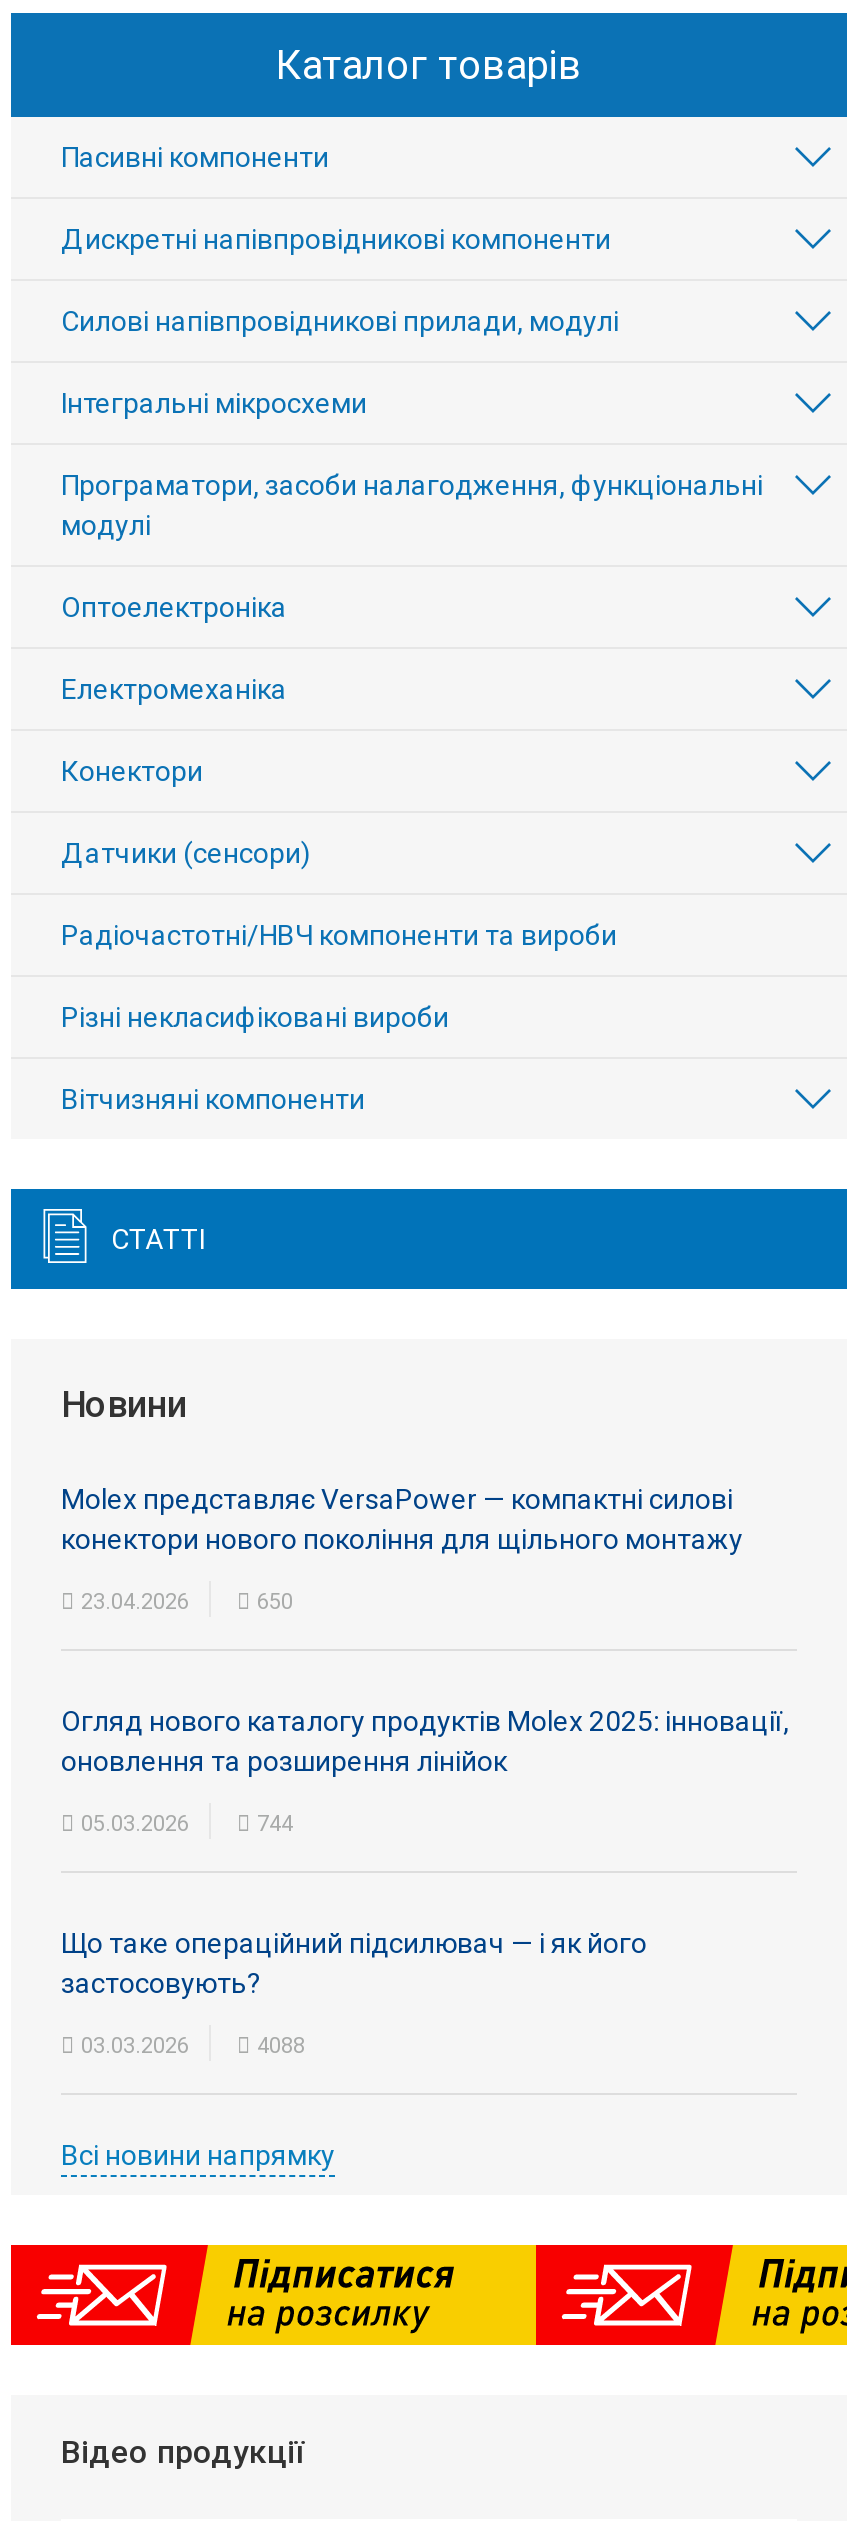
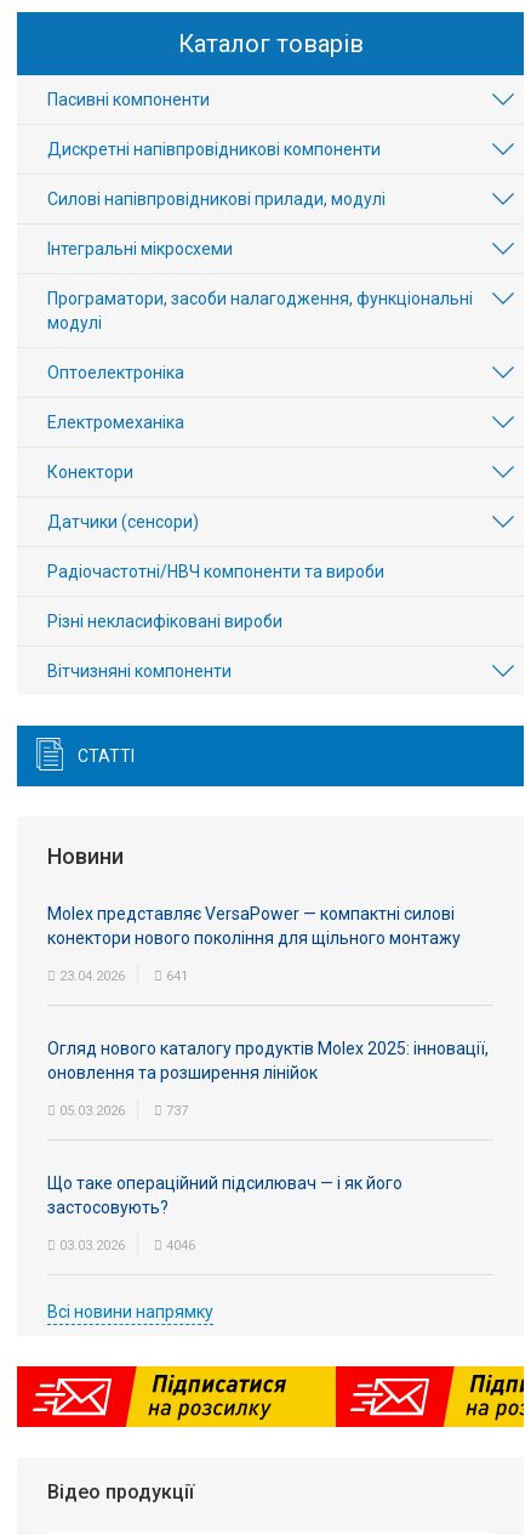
[251,1589,293,1615] 650 -> [162,968,188,984] 641
[251,1811,293,1837] 744 -> [162,1103,188,1119] 737
[251,2033,305,2059] 4088 -> [162,1238,195,1253] 4046

